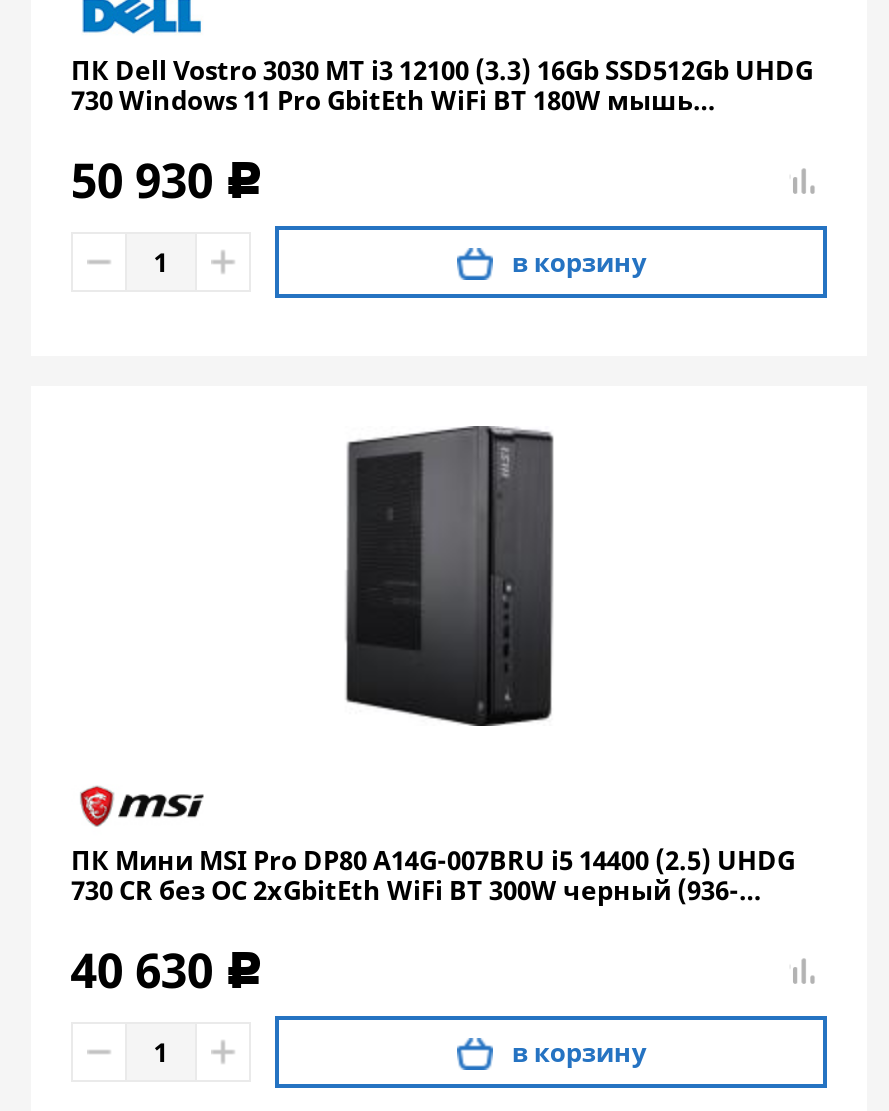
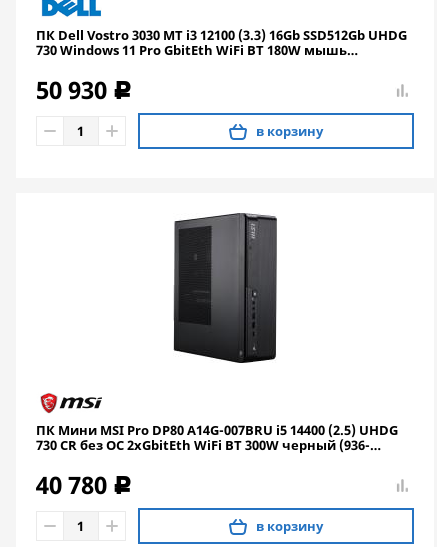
[71,936,261,1002] 40 630 c -> [36,468,131,501] 40 780 c

